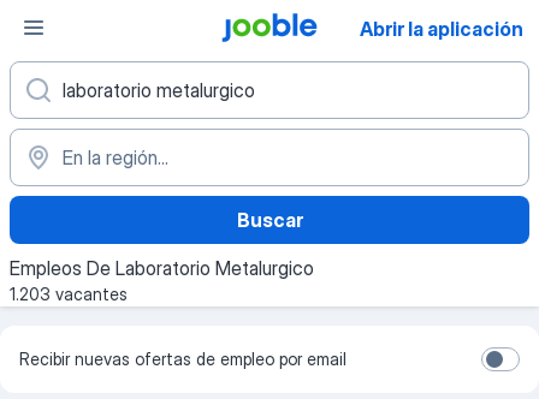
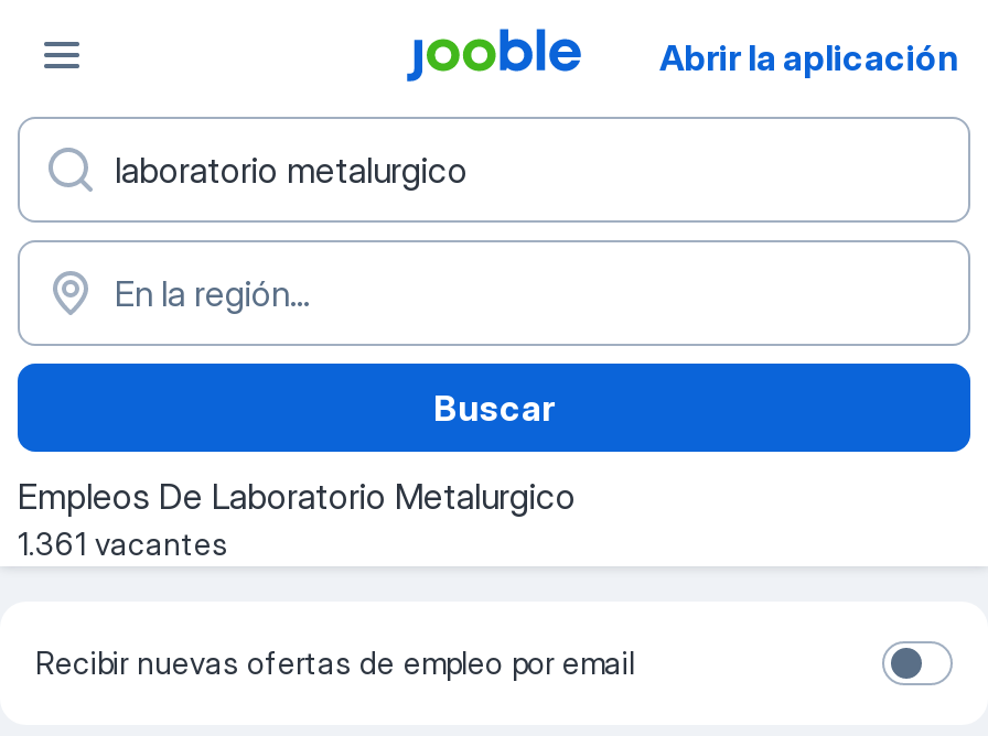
[10,284,128,304] 1.203 vacantes -> [18,524,227,562] 1.361 vacantes

